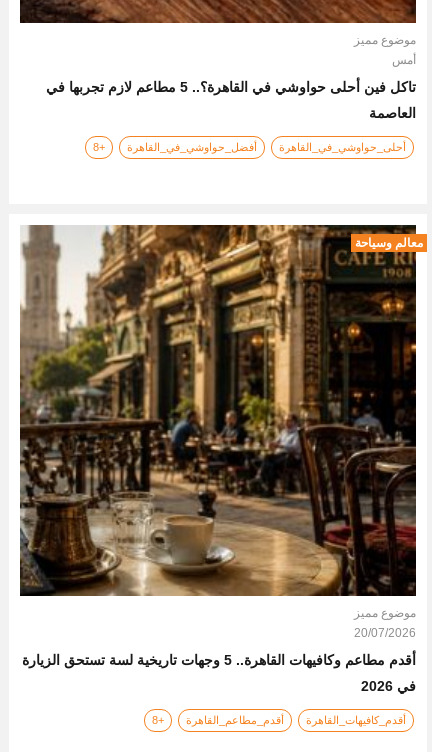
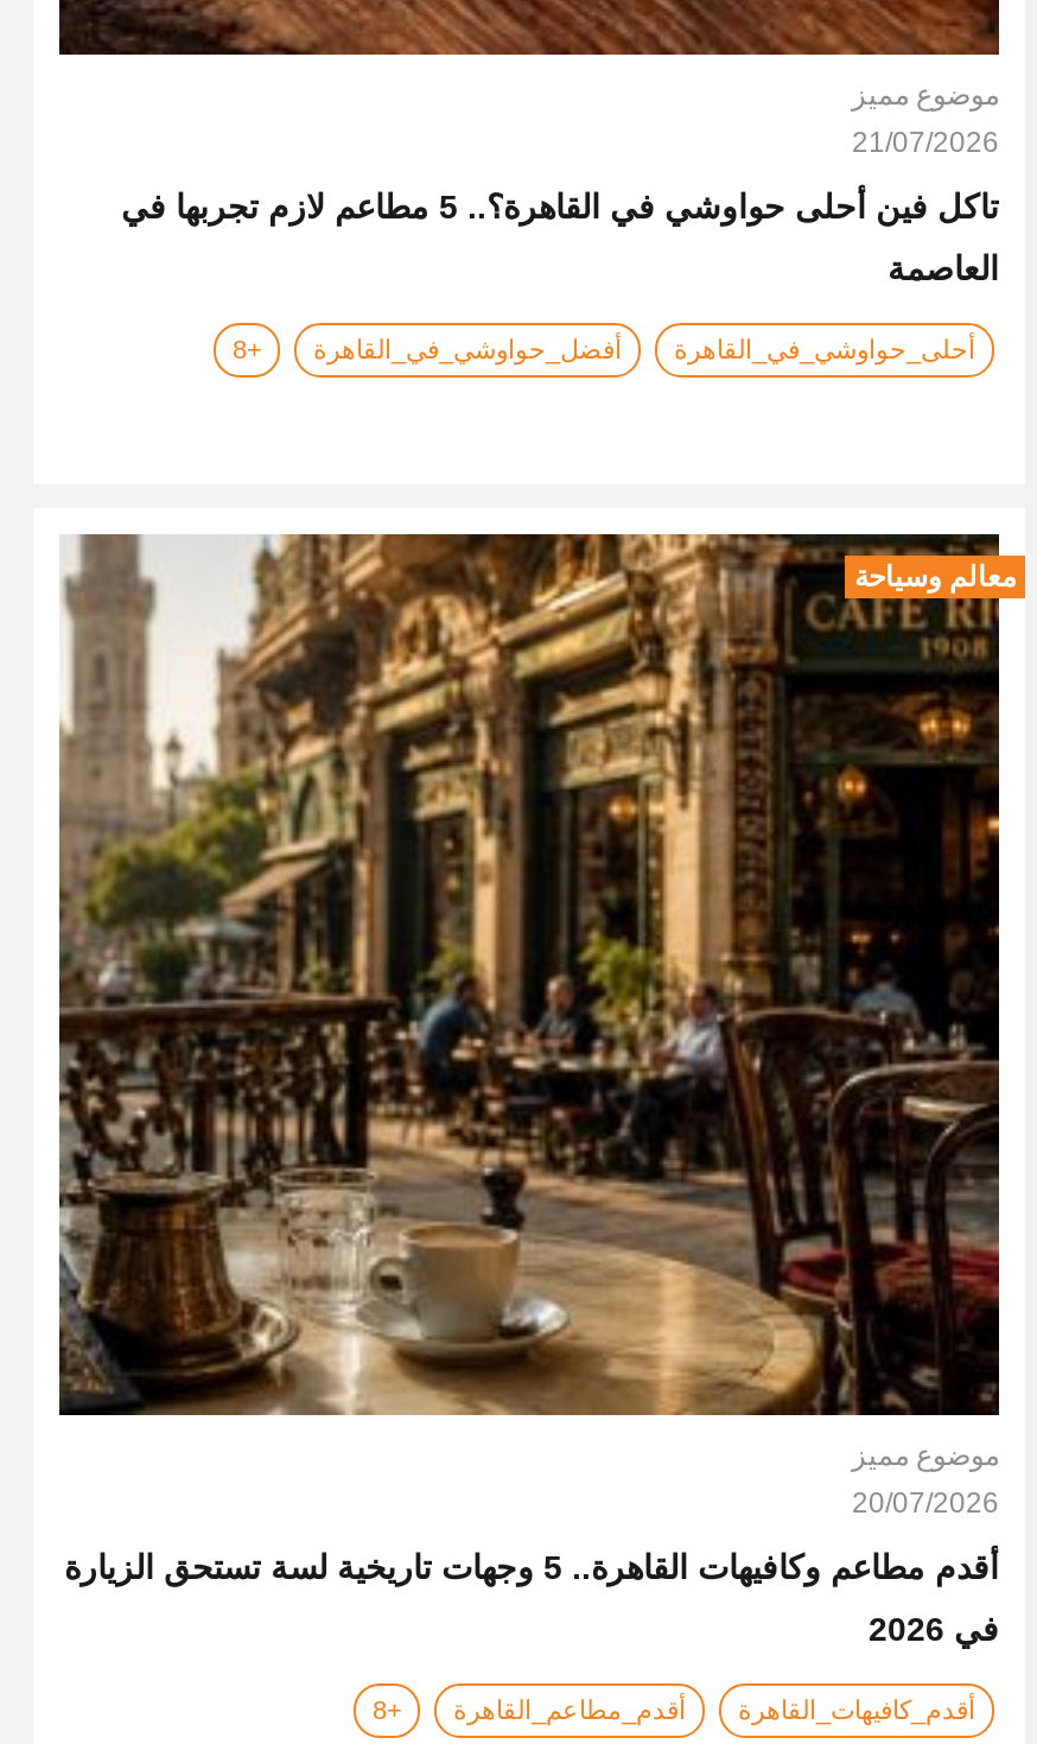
[392,53,416,67] أمس -> [852,127,999,160] 21/07/2026

